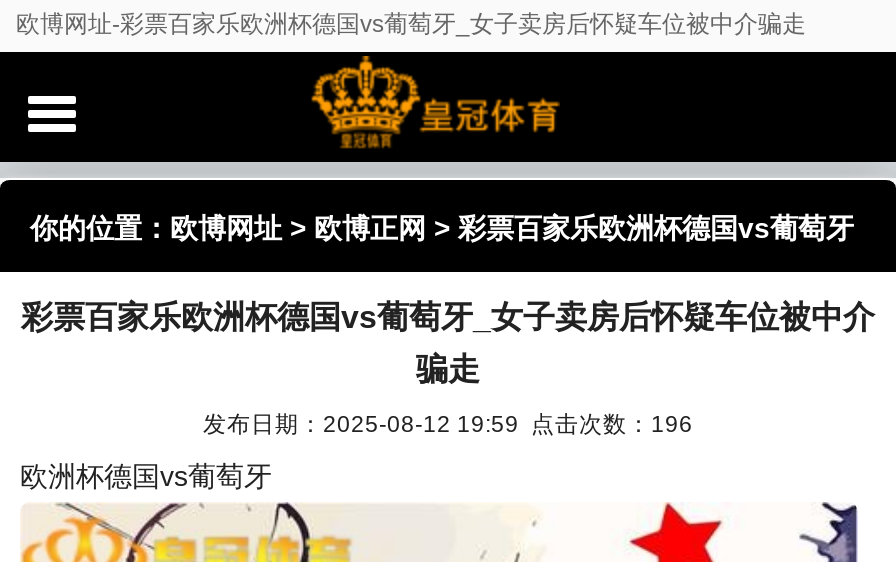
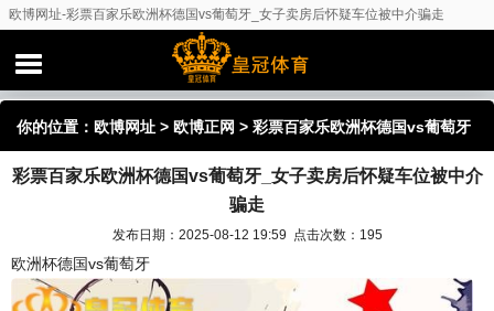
[203,410,693,436] 发布日期：2025-08-12 19:59 点击次数：196 -> [112,227,382,242] 发布日期：2025-08-12 19:59 点击次数：195

